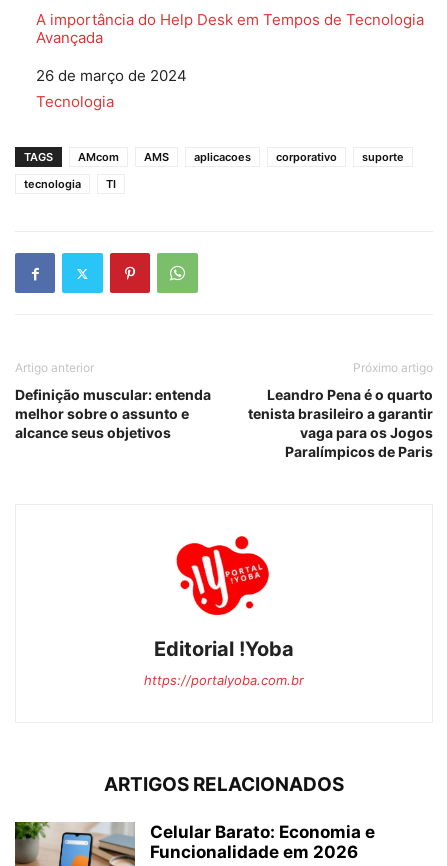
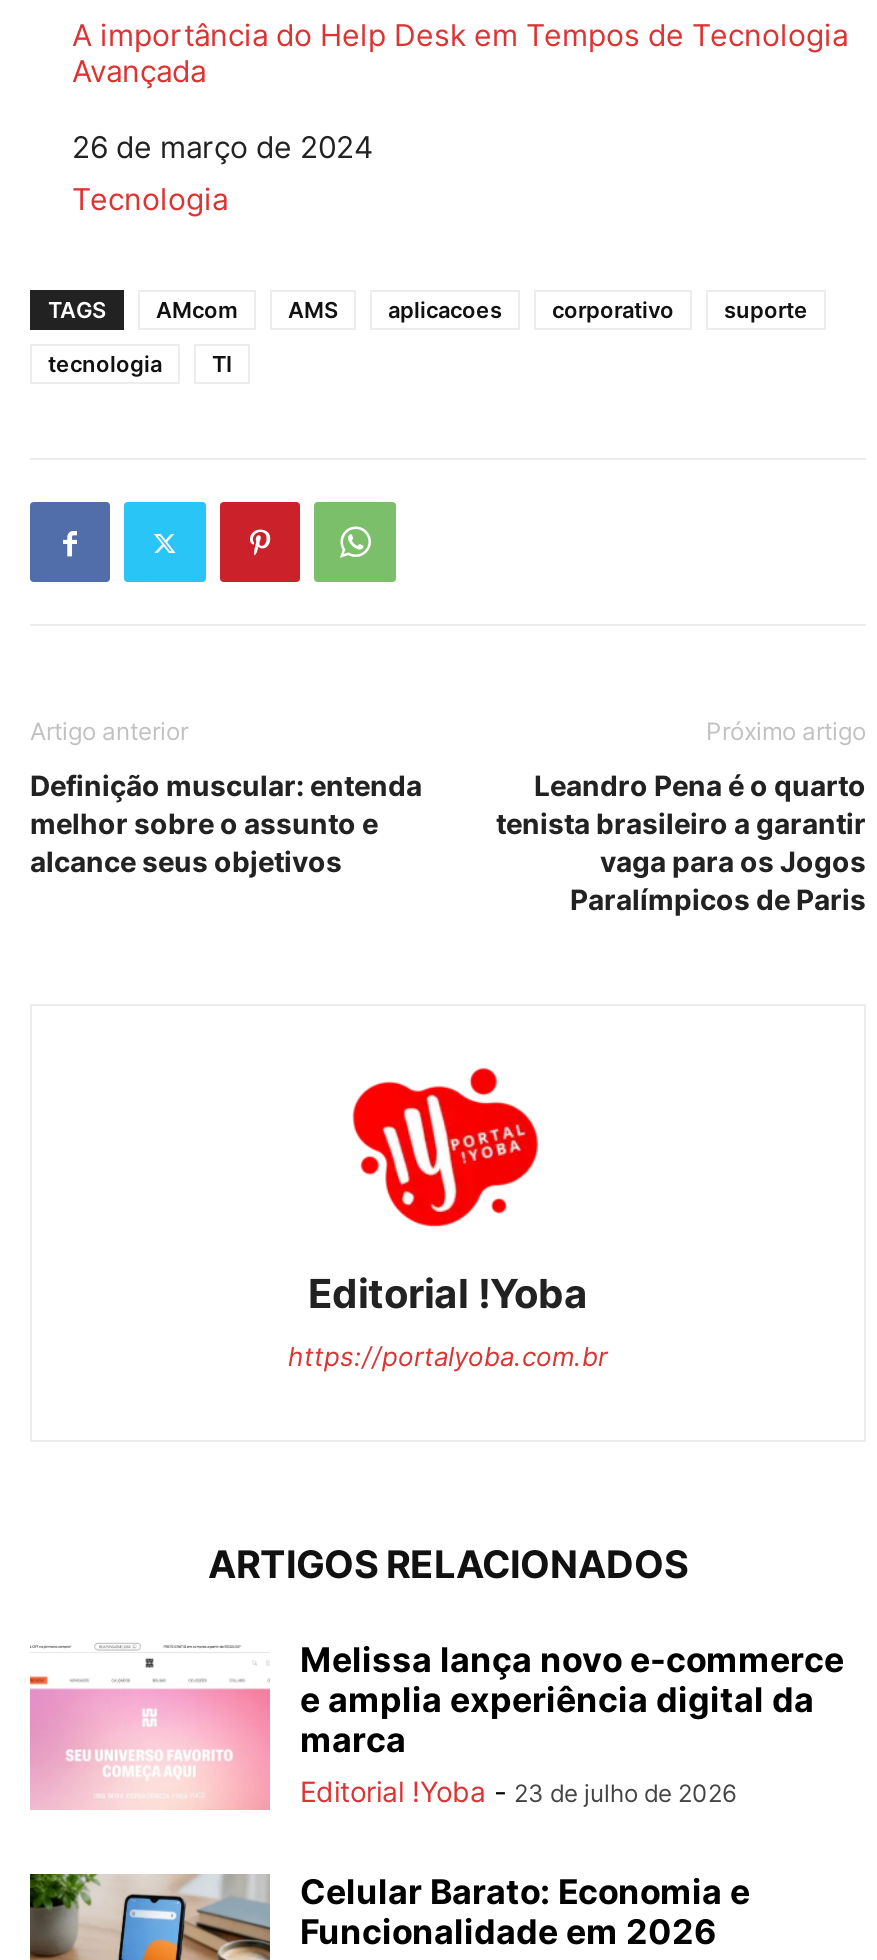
none -> [28,1641,844,1810] [image] | Melissa lança novo e-commerce | e amplia experiência digital da | marca | Editorial !Yoba - 23 de julho de 2026

